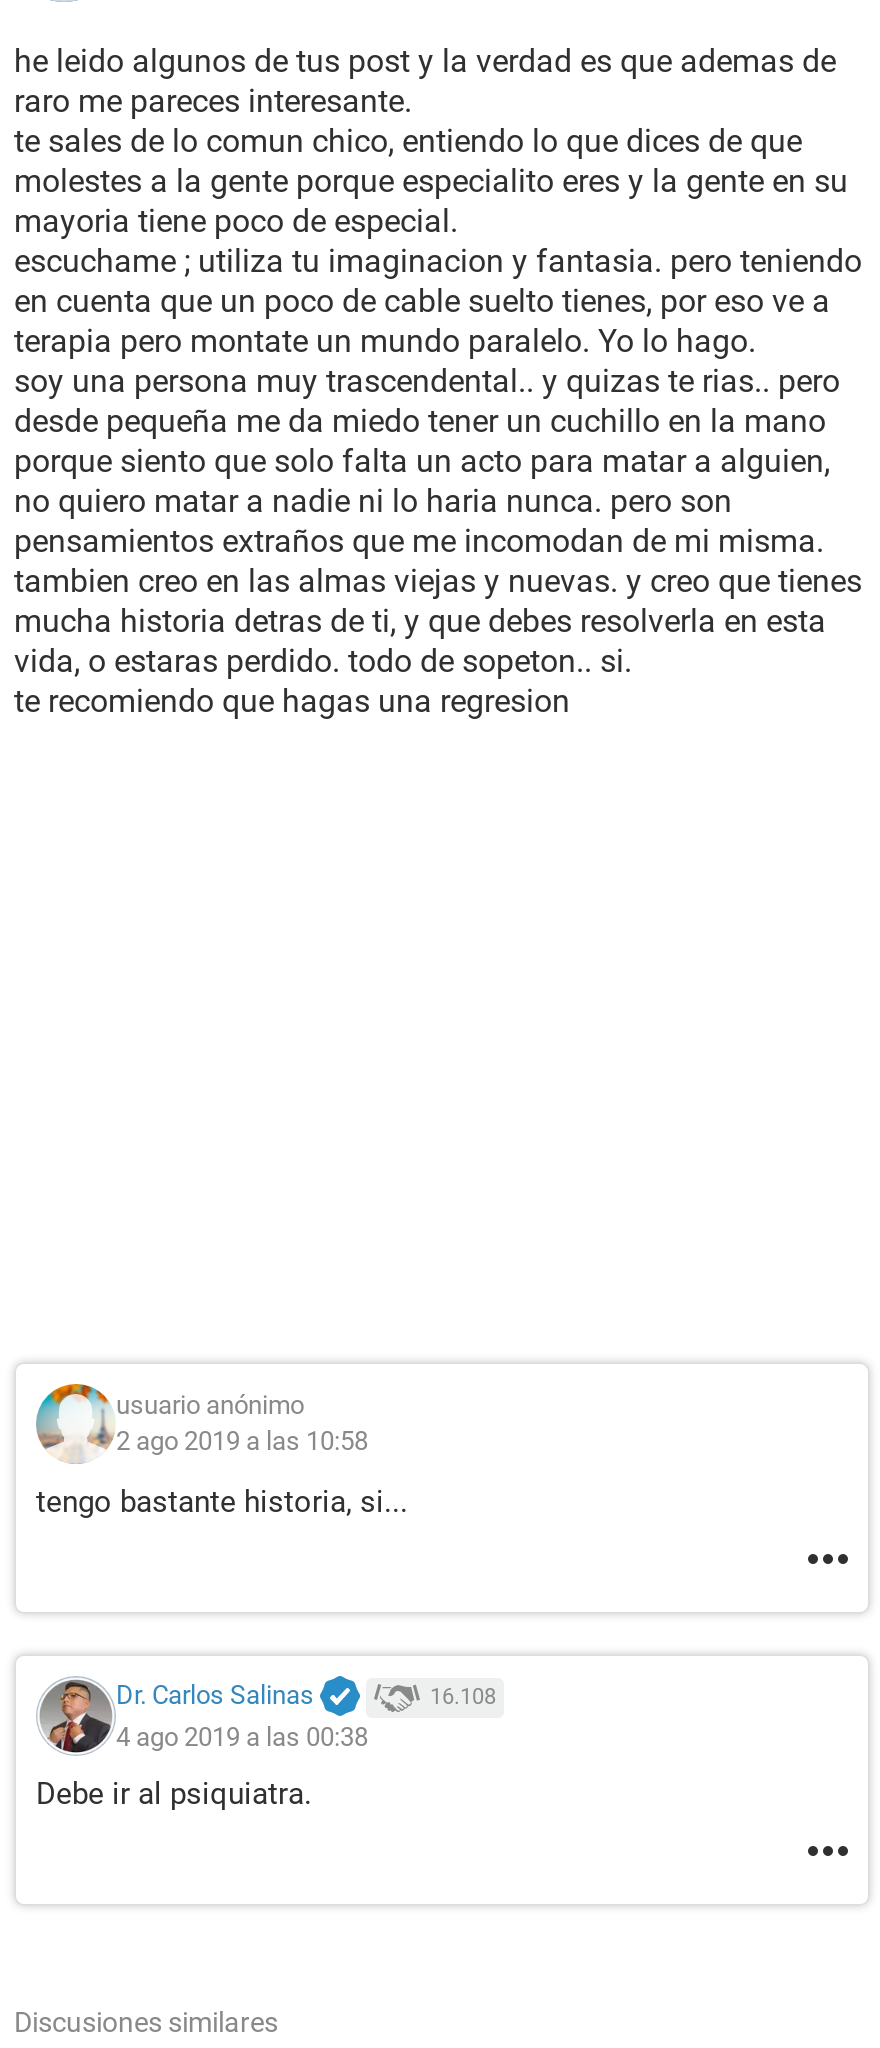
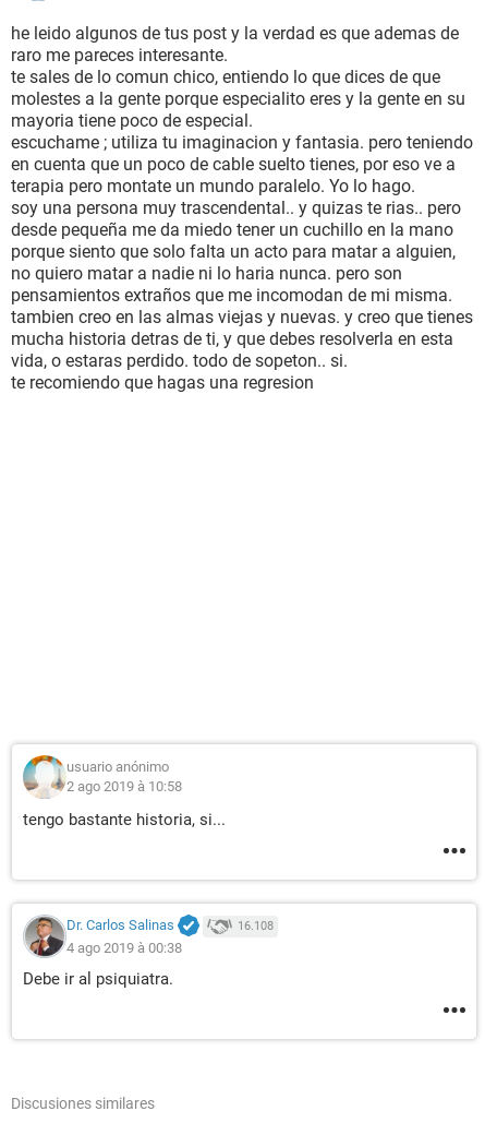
[116,1426,368,1456] 2 ago 2019 a las 10:58 -> [66,778,182,795] 2 ago 2019 à 10:58
[116,1721,368,1751] 4 ago 2019 a las 00:38 -> [66,939,182,956] 4 ago 2019 à 00:38

